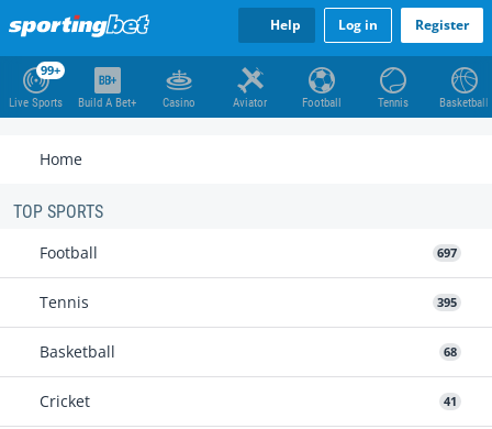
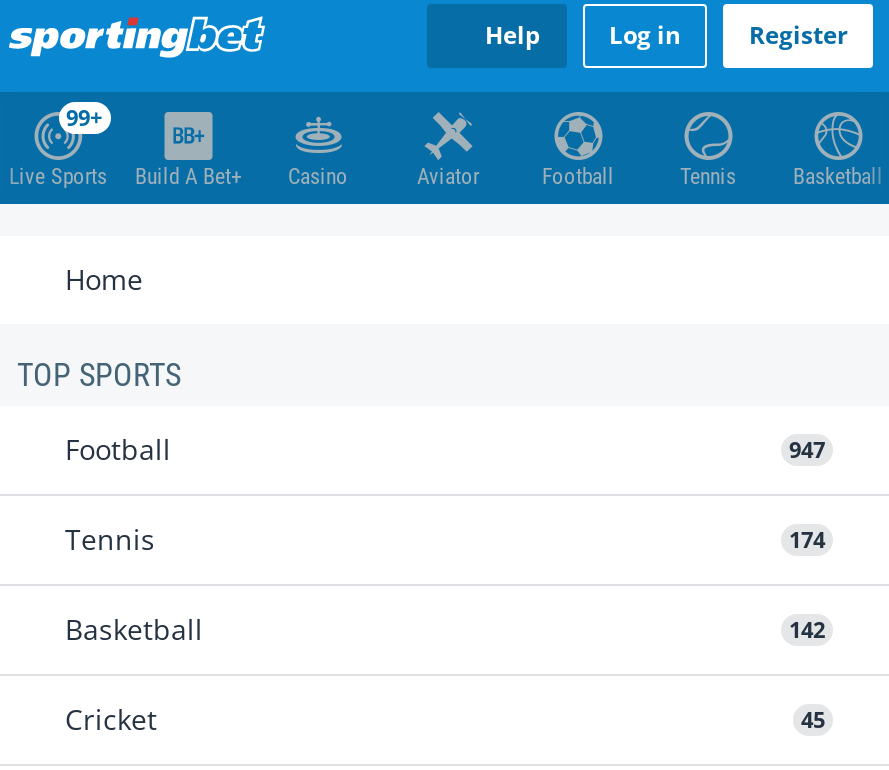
[437,244,457,261] 697 -> [789,434,825,464] 947
[437,294,457,310] 395 -> [789,524,825,554] 174
[444,343,457,360] 68 -> [789,614,825,644] 142
[444,393,457,409] 41 -> [801,704,825,734] 45

